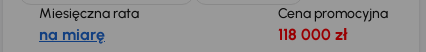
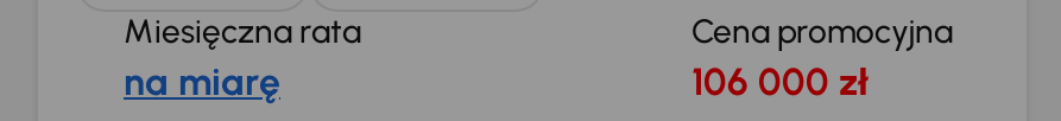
[278,25,347,44] 118 000 zł -> [691,59,867,104] 106 000 zł

